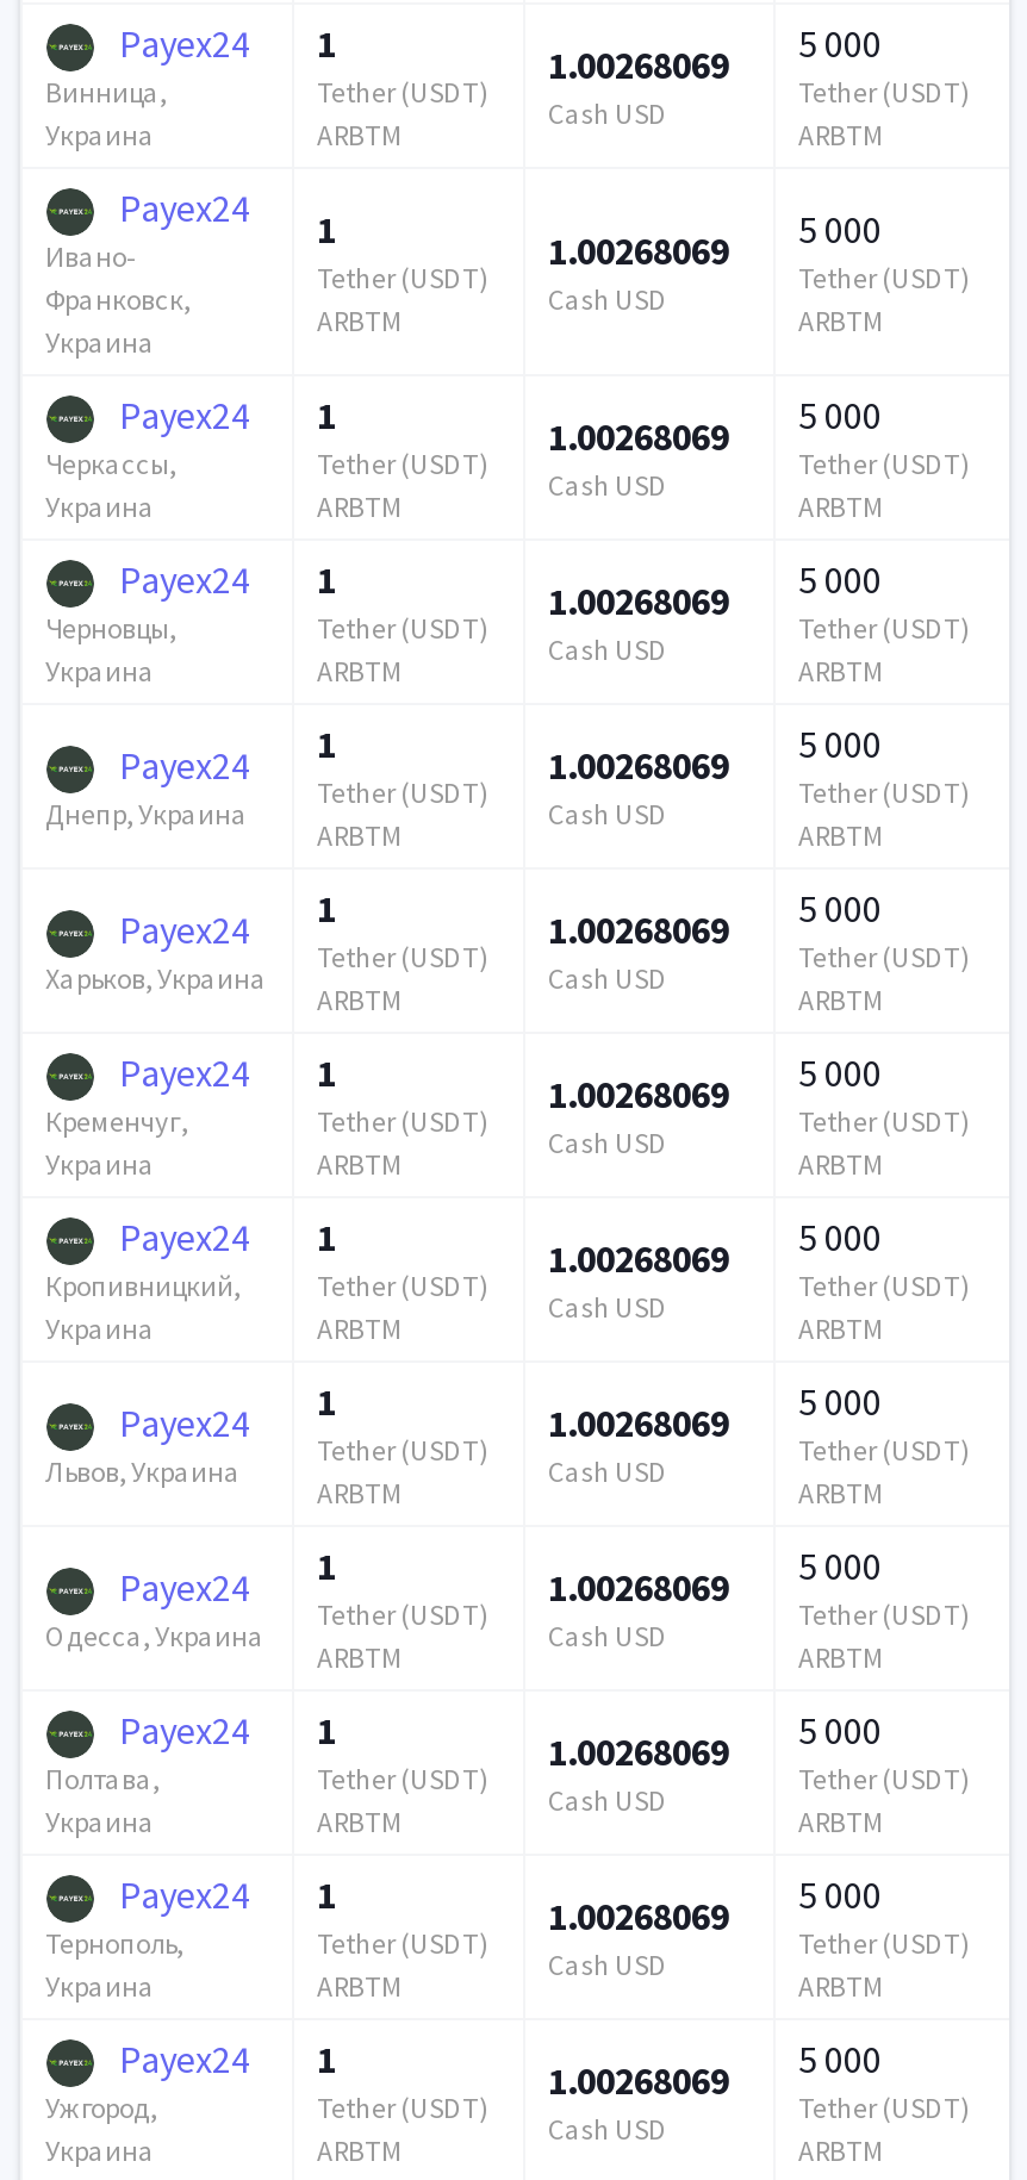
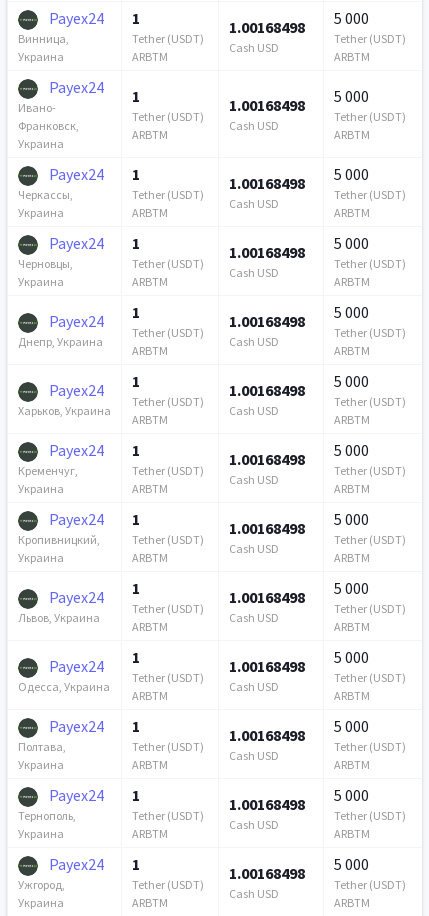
[548,19,882,88] 1.00268069 5 000 -> [228,8,368,37] 1.00168498 5 000
[548,204,882,274] 1.00268069 5 000 -> [228,86,368,115] 1.00168498 5 000
[548,390,882,459] 1.00268069 5 000 -> [228,164,368,193] 1.00168498 5 000
[548,555,882,624] 1.00268069 5 000 -> [228,233,368,262] 1.00168498 5 000
[548,719,882,788] 1.00268069 5 000 -> [228,302,368,331] 1.00168498 5 000
[548,883,882,953] 1.00268069 5 000 -> [228,371,368,400] 1.00168498 5 000
[548,1048,882,1117] 1.00268069 5 000 -> [228,440,368,469] 1.00168498 5 000
[548,1212,882,1281] 1.00268069 5 000 -> [228,509,368,538] 1.00168498 5 000
[548,1377,882,1446] 1.00268069 5 000 -> [228,578,368,607] 1.00168498 5 000
[548,1541,882,1610] 1.00268069 5 000 -> [228,647,368,676] 1.00168498 5 000
[548,1705,882,1774] 1.00268069 5 000 -> [228,716,368,745] 1.00168498 5 000
[548,1870,882,1939] 1.00268069 5 000 -> [228,785,368,814] 1.00168498 5 000
[548,2034,882,2103] 1.00268069 5 000 -> [228,854,368,883] 1.00168498 5 000

